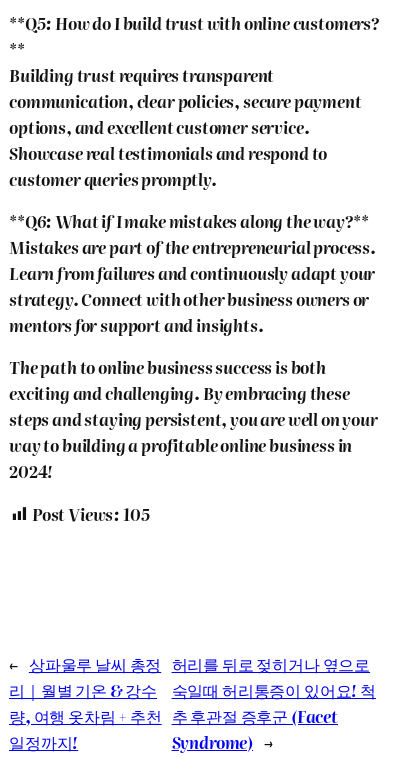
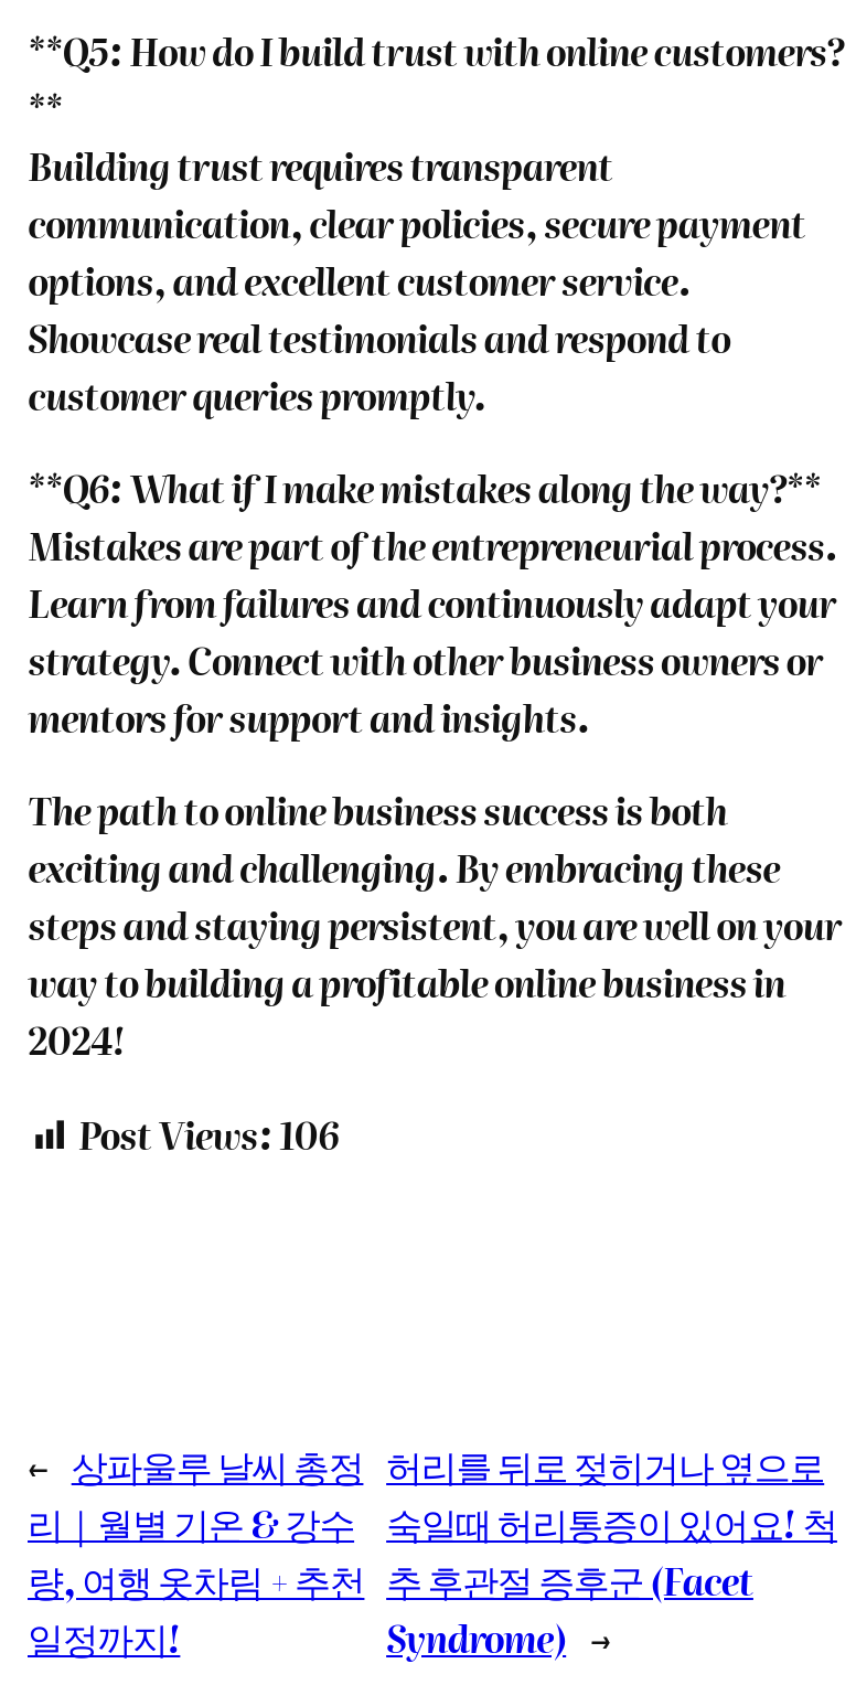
[32,502,149,526] Post Views: 105 -> [78,1107,337,1160] Post Views: 106

